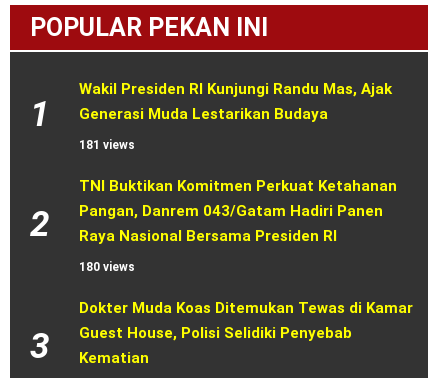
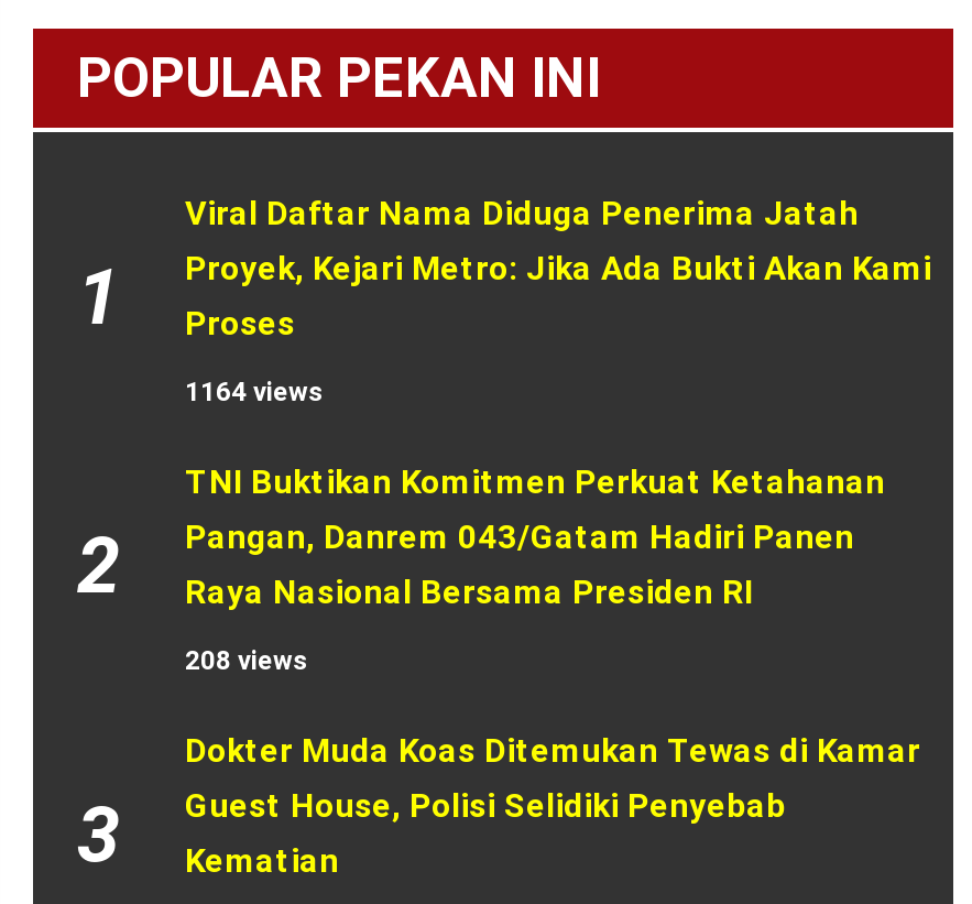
[79,80,392,123] Wakil Presiden RI Kunjungi Randu Mas, Ajak | Generasi Muda Lestarikan Budaya -> [185,194,931,344] Viral Daftar Nama Diduga Penerima Jatah | Proyek, Kejari Metro: Jika Ada Bukti Akan Kami | Proses
[79,138,135,152] 181 views -> [185,377,324,407] 1164 views
[79,260,135,274] 180 views -> [185,645,308,676] 208 views

